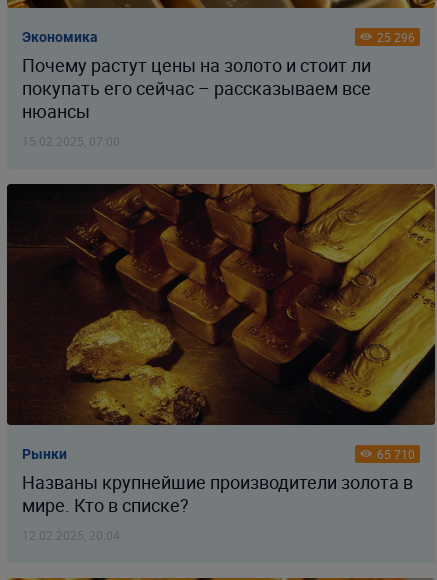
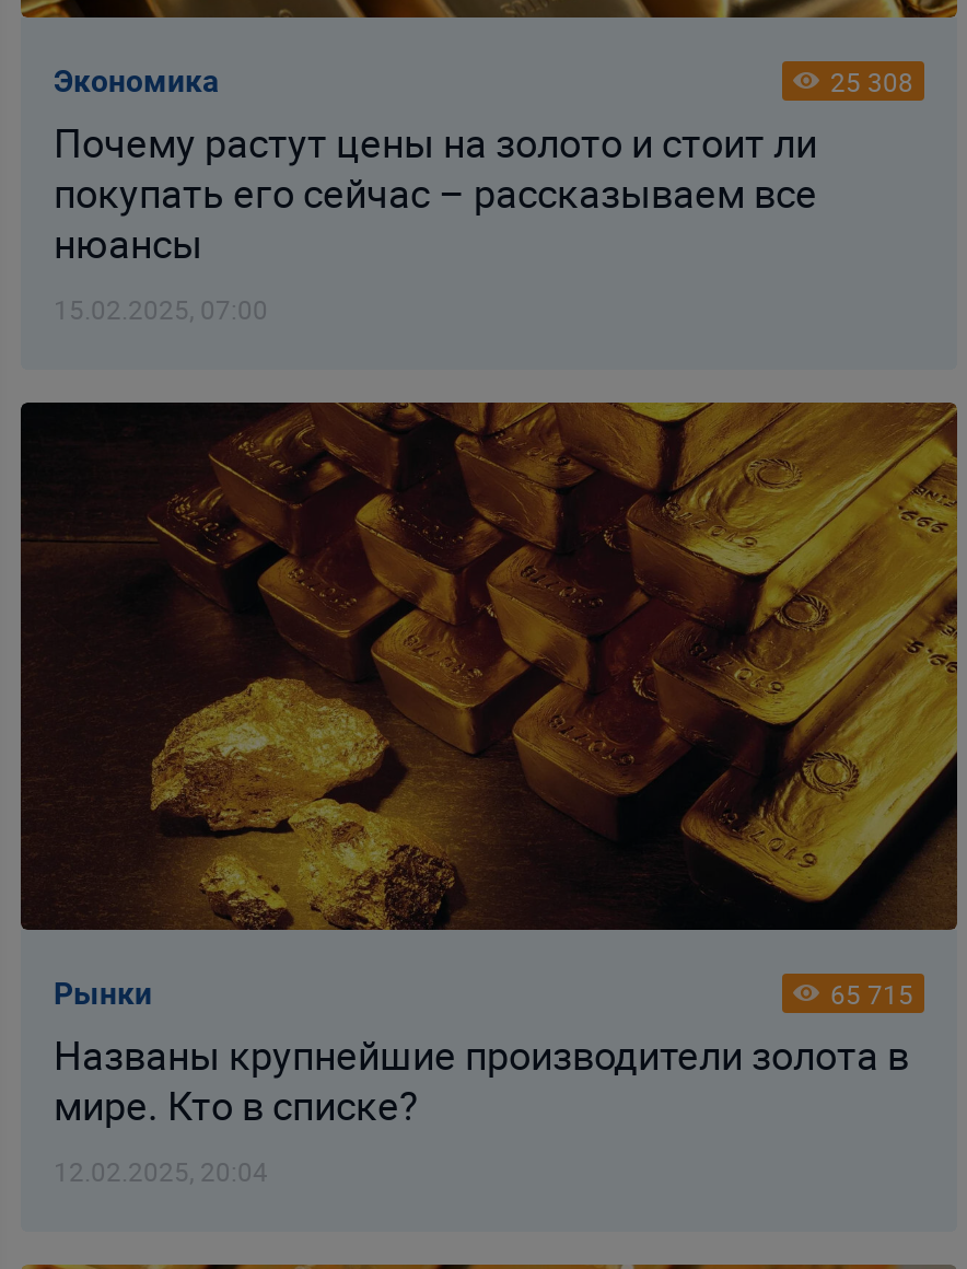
[377,29,415,45] 25 296 -> [830,64,913,99] 25 308
[377,446,415,462] 65 710 -> [830,976,913,1011] 65 715

